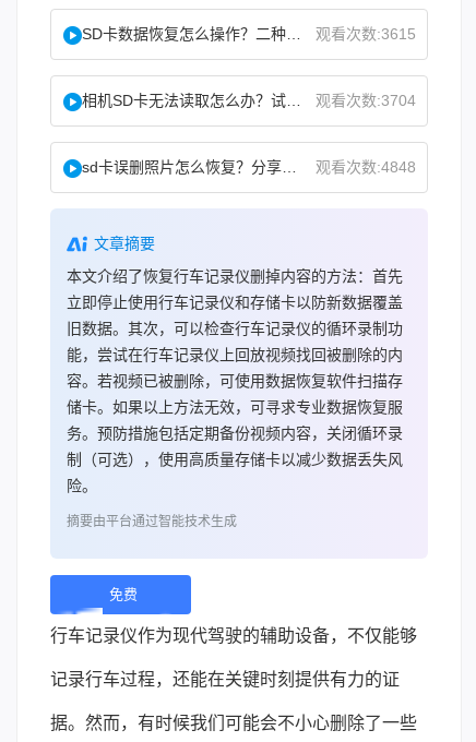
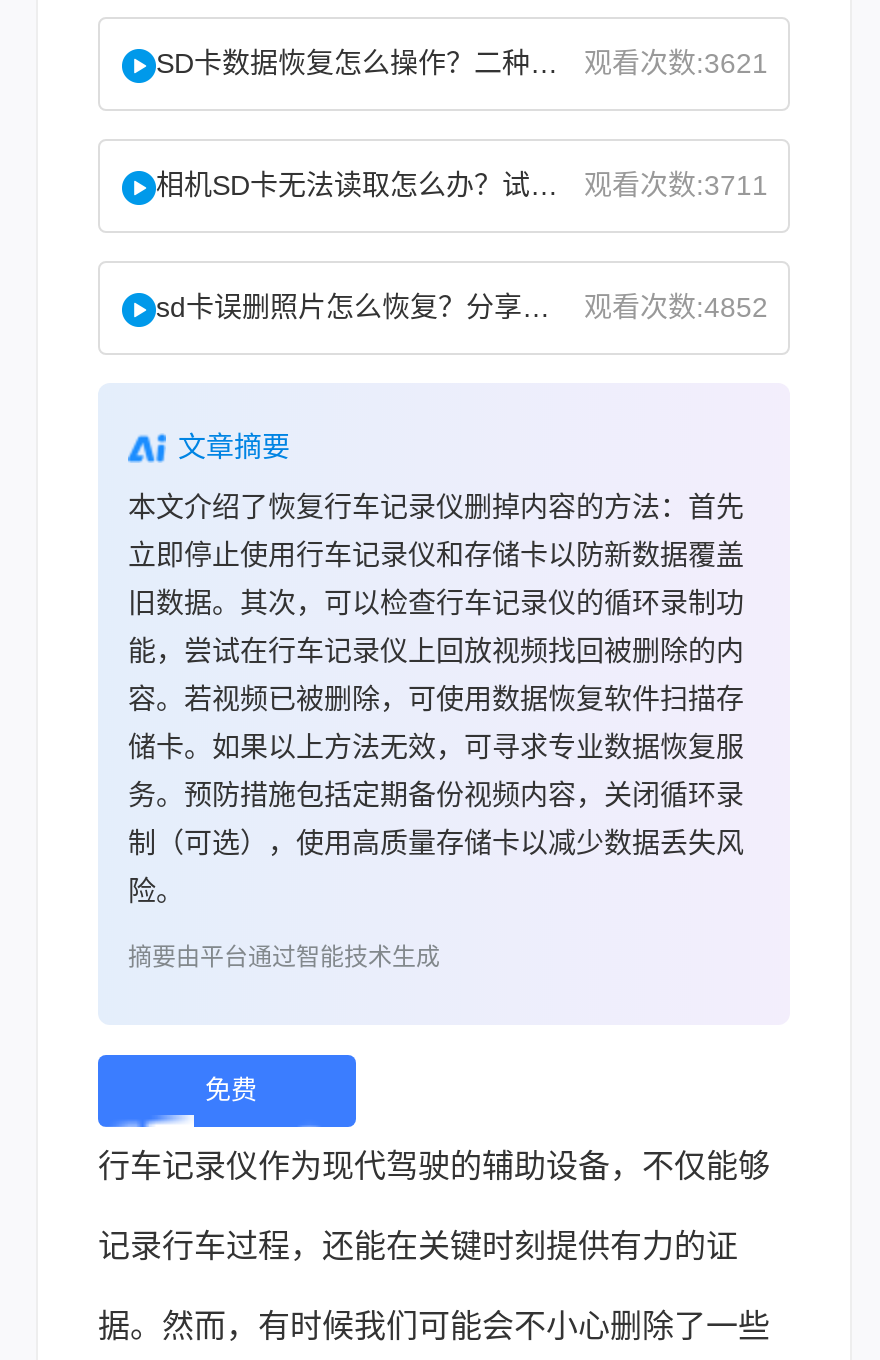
[316,25,416,43] 观看次数:3615 -> [584,47,768,79] 观看次数:3621
[316,92,416,109] 观看次数:3704 -> [584,169,768,201] 观看次数:3711
[316,158,416,176] 观看次数:4848 -> [584,291,768,323] 观看次数:4852

